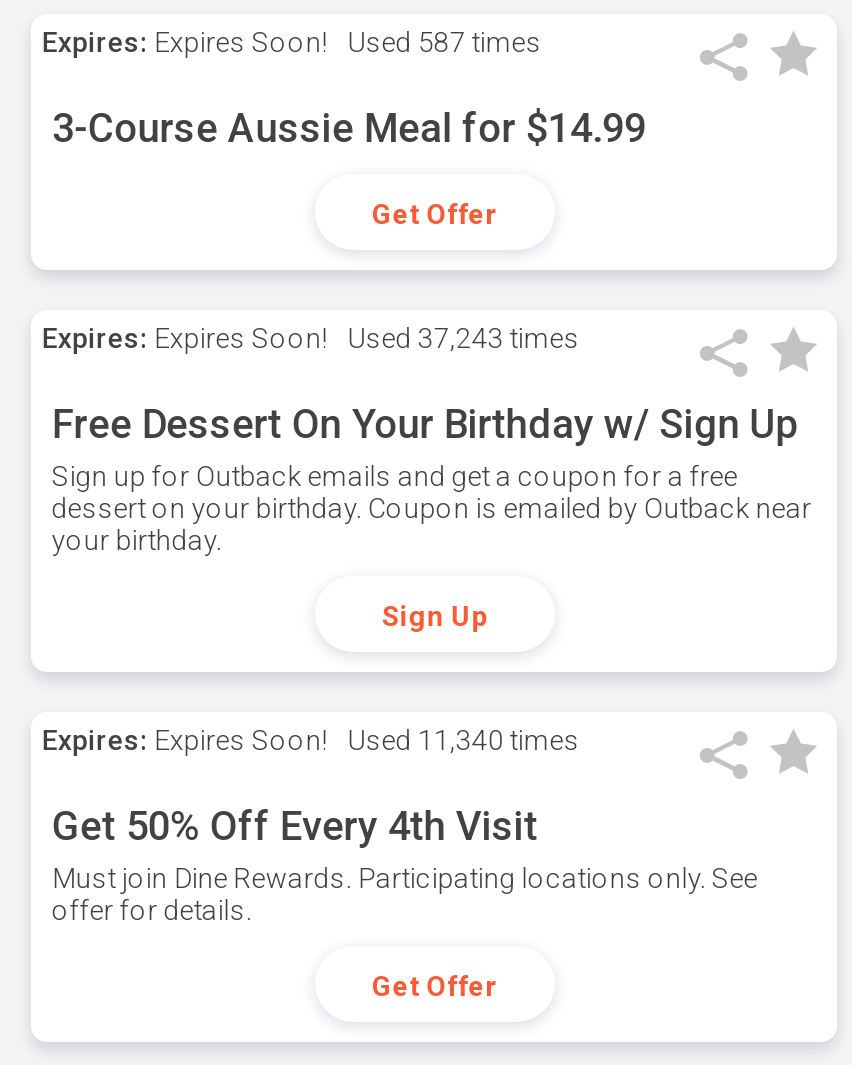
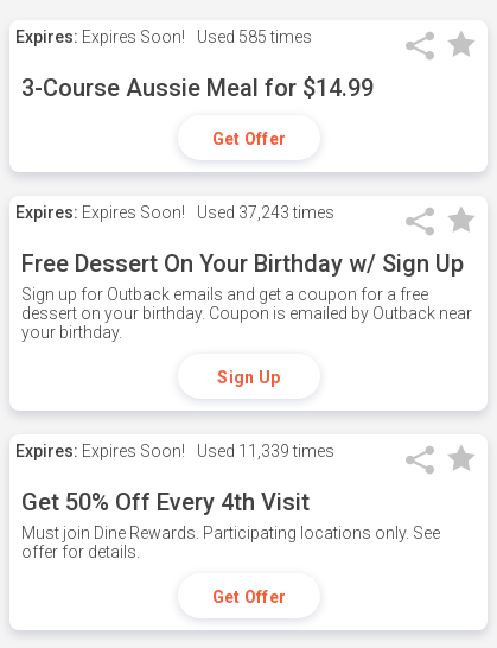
[42,26,542,58] Expires: Expires Soon! Used 587 times -> [16,27,312,46] Expires: Expires Soon! Used 585 times
[42,724,580,756] Expires: Expires Soon! Used 11,340 times -> [16,441,335,460] Expires: Expires Soon! Used 11,339 times

